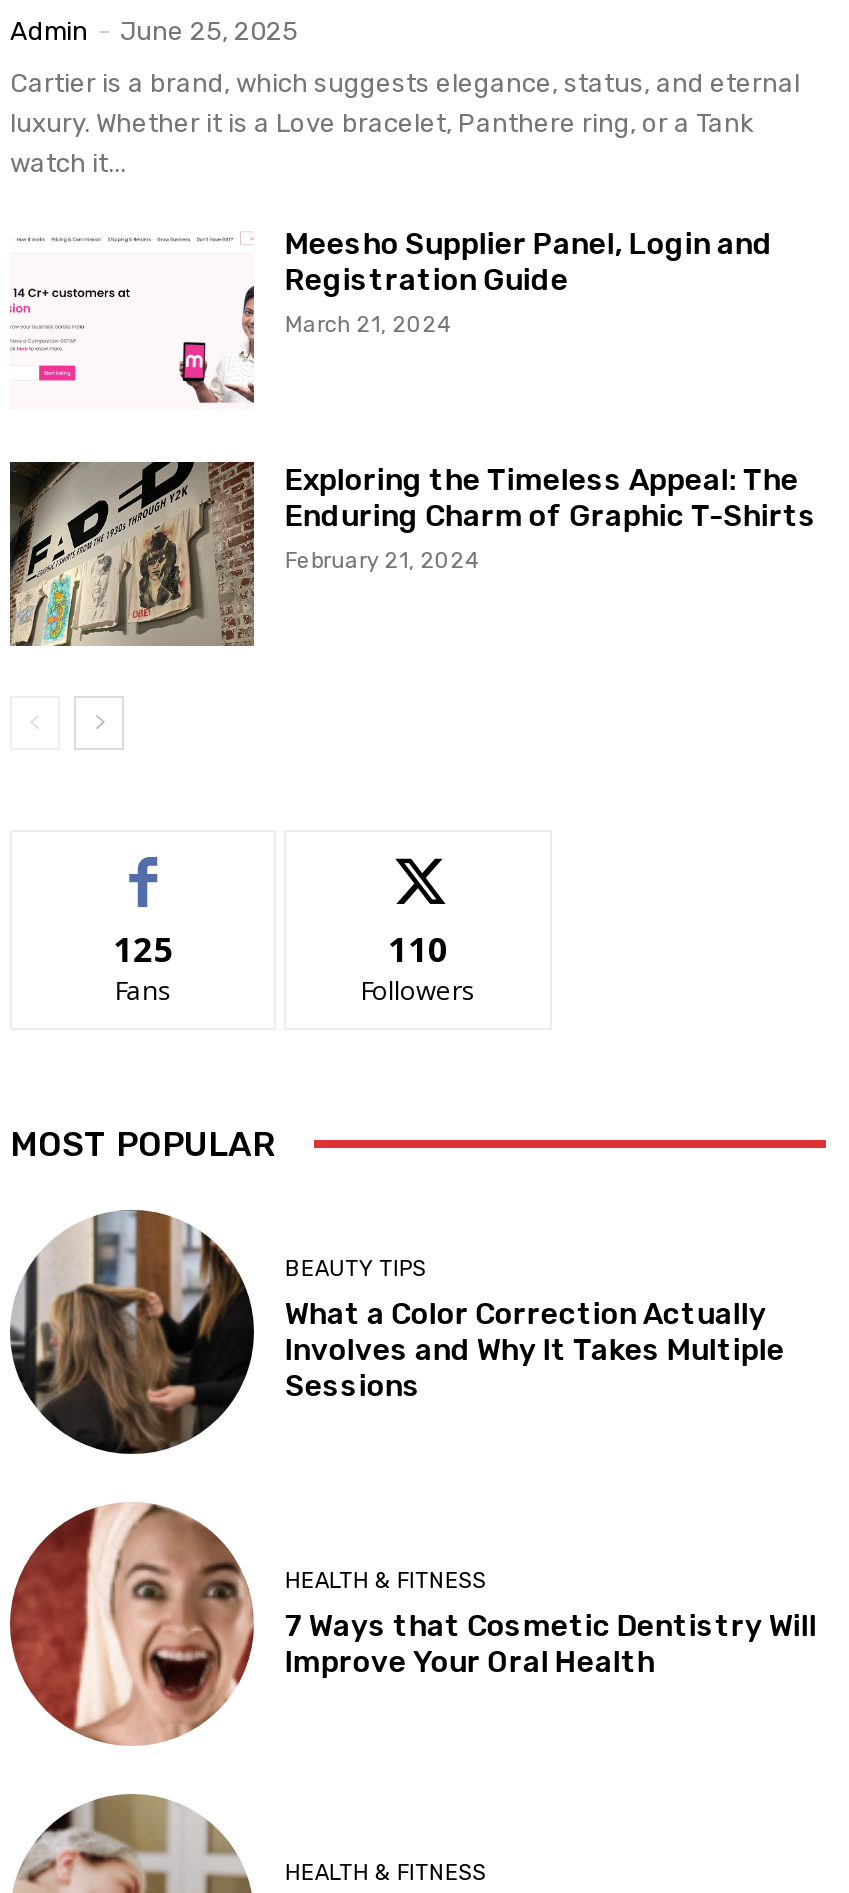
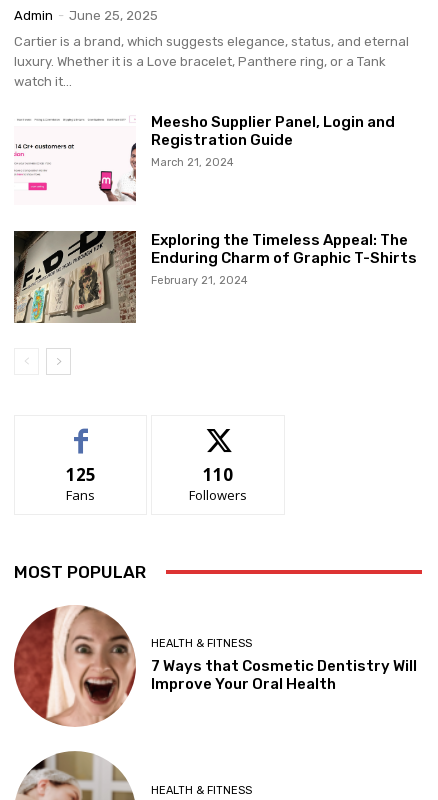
[10,1208,785,1454] [image] | BEAUTY TIPS | What a Color Correction Actually | Involves and Why It Takes Multiple | Sessions -> none

